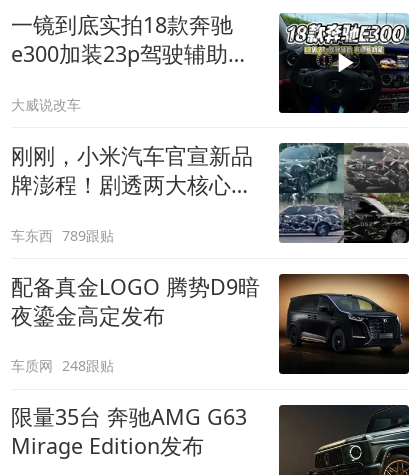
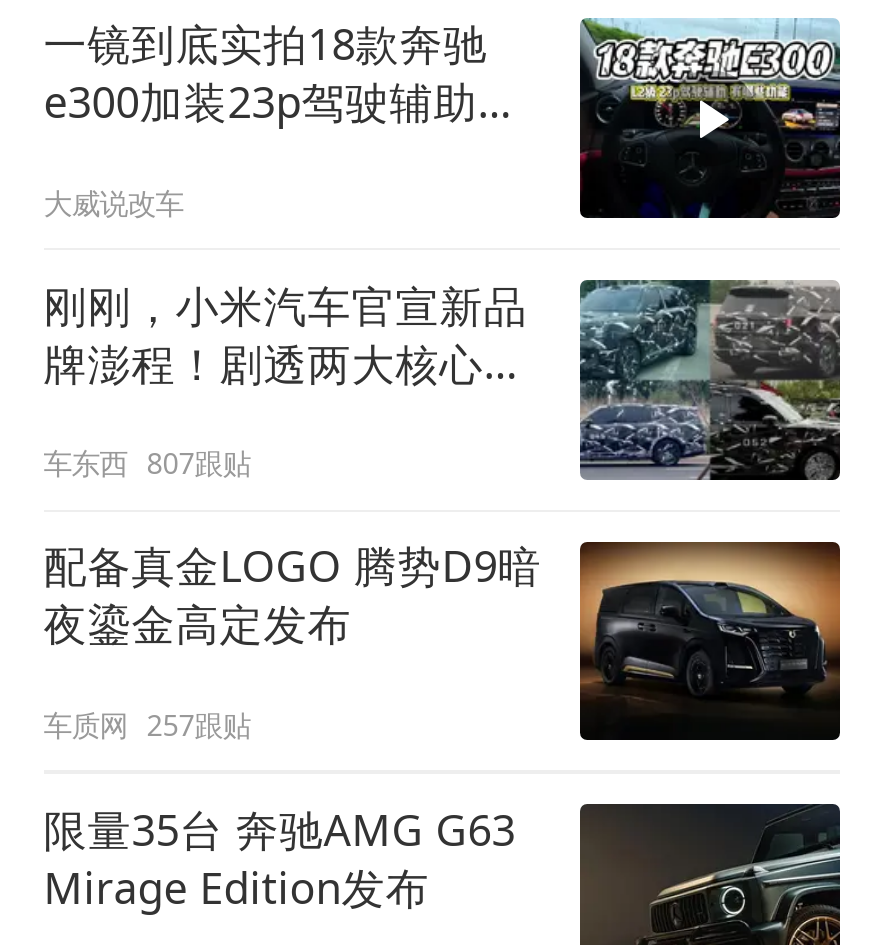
[11,225,114,244] 车东西 789跟贴 -> [43,444,251,482] 车东西 807跟贴
[11,356,114,375] 车质网 248跟贴 -> [43,705,251,743] 车质网 257跟贴

